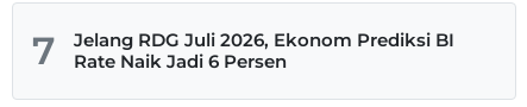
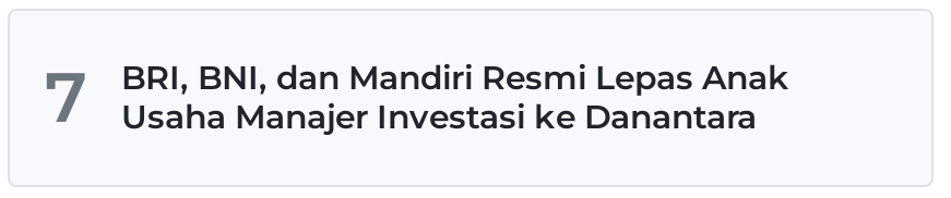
[74,29,454,73] Jelang RDG Juli 2026, Ekonom Prediksi BI | Rate Naik Jadi 6 Persen -> [121,57,789,137] BRI, BNI, dan Mandiri Resmi Lepas Anak | Usaha Manajer Investasi ke Danantara

